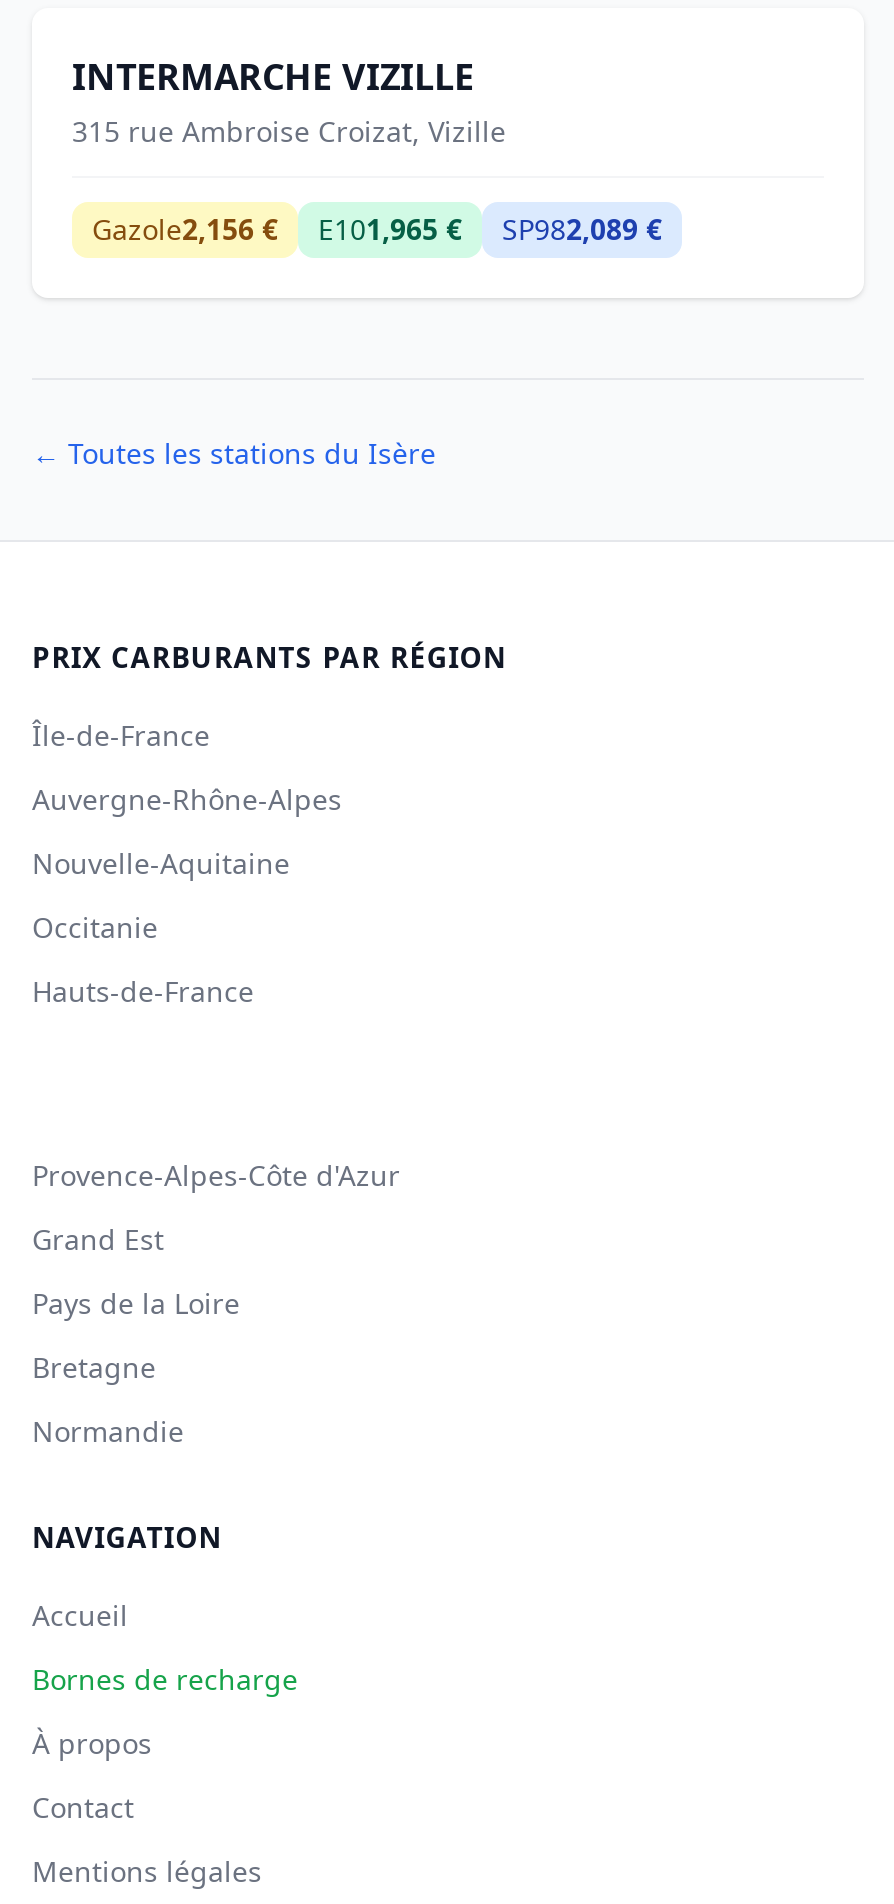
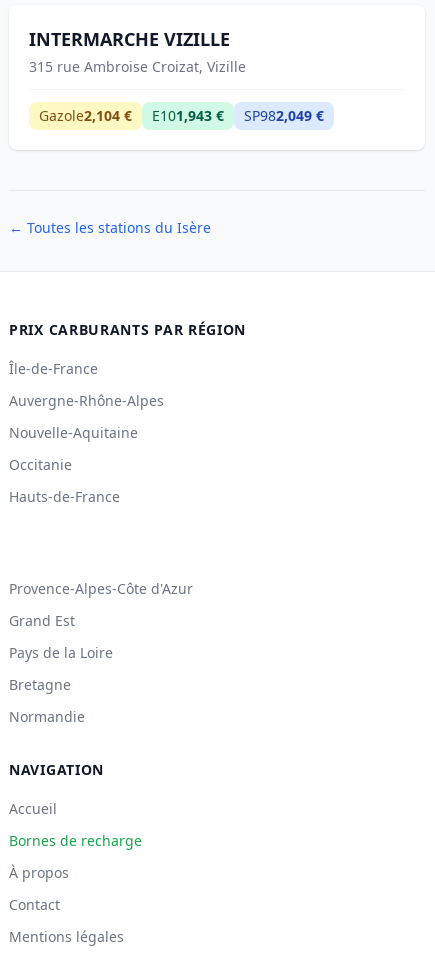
[92,210,278,248] Gazole2,156 € -> [39,106,132,125] Gazole2,104 €
[318,210,462,248] E101,965 € -> [152,106,224,125] E101,943 €
[502,210,662,248] SP982,089 € -> [244,106,324,125] SP982,049 €

